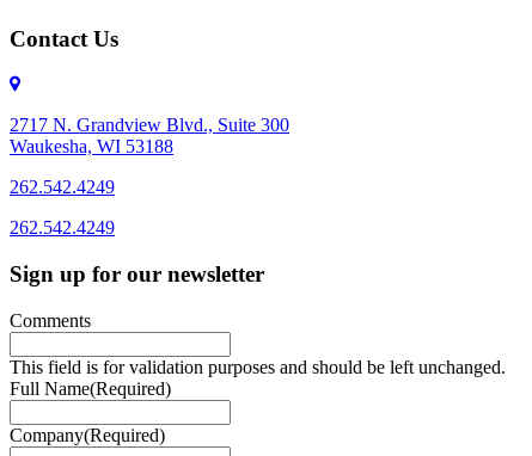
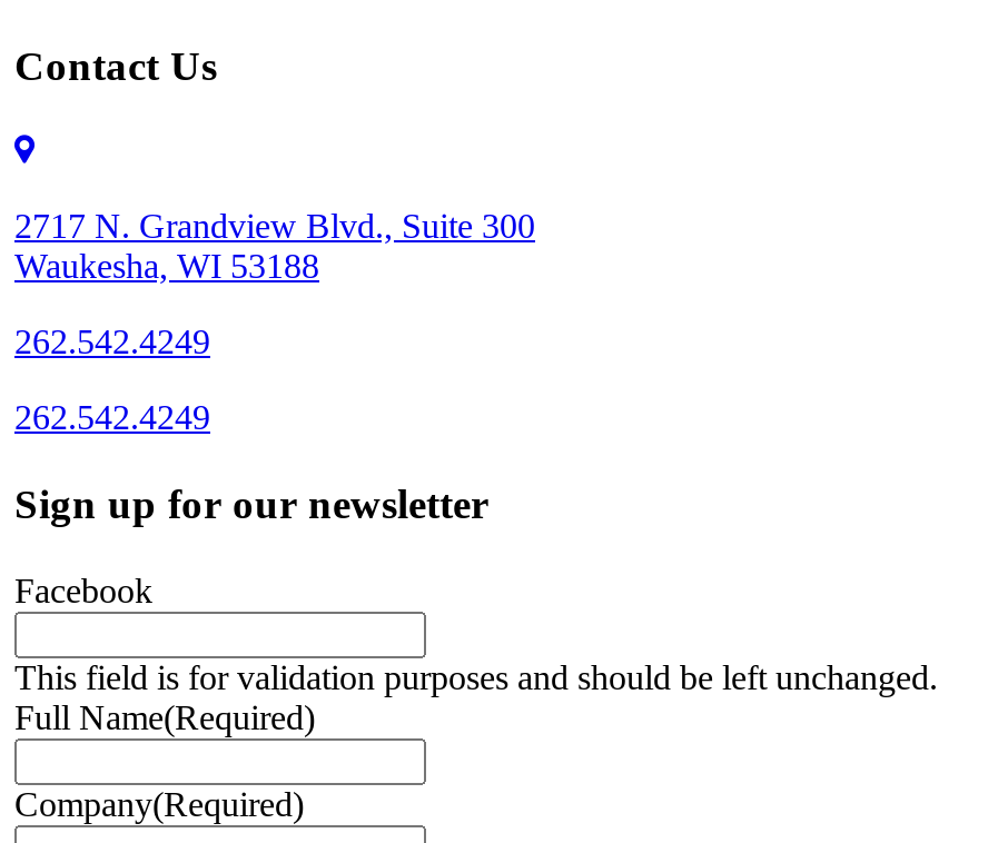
[10,310,91,330] Comments -> [14,571,152,609] Facebook

